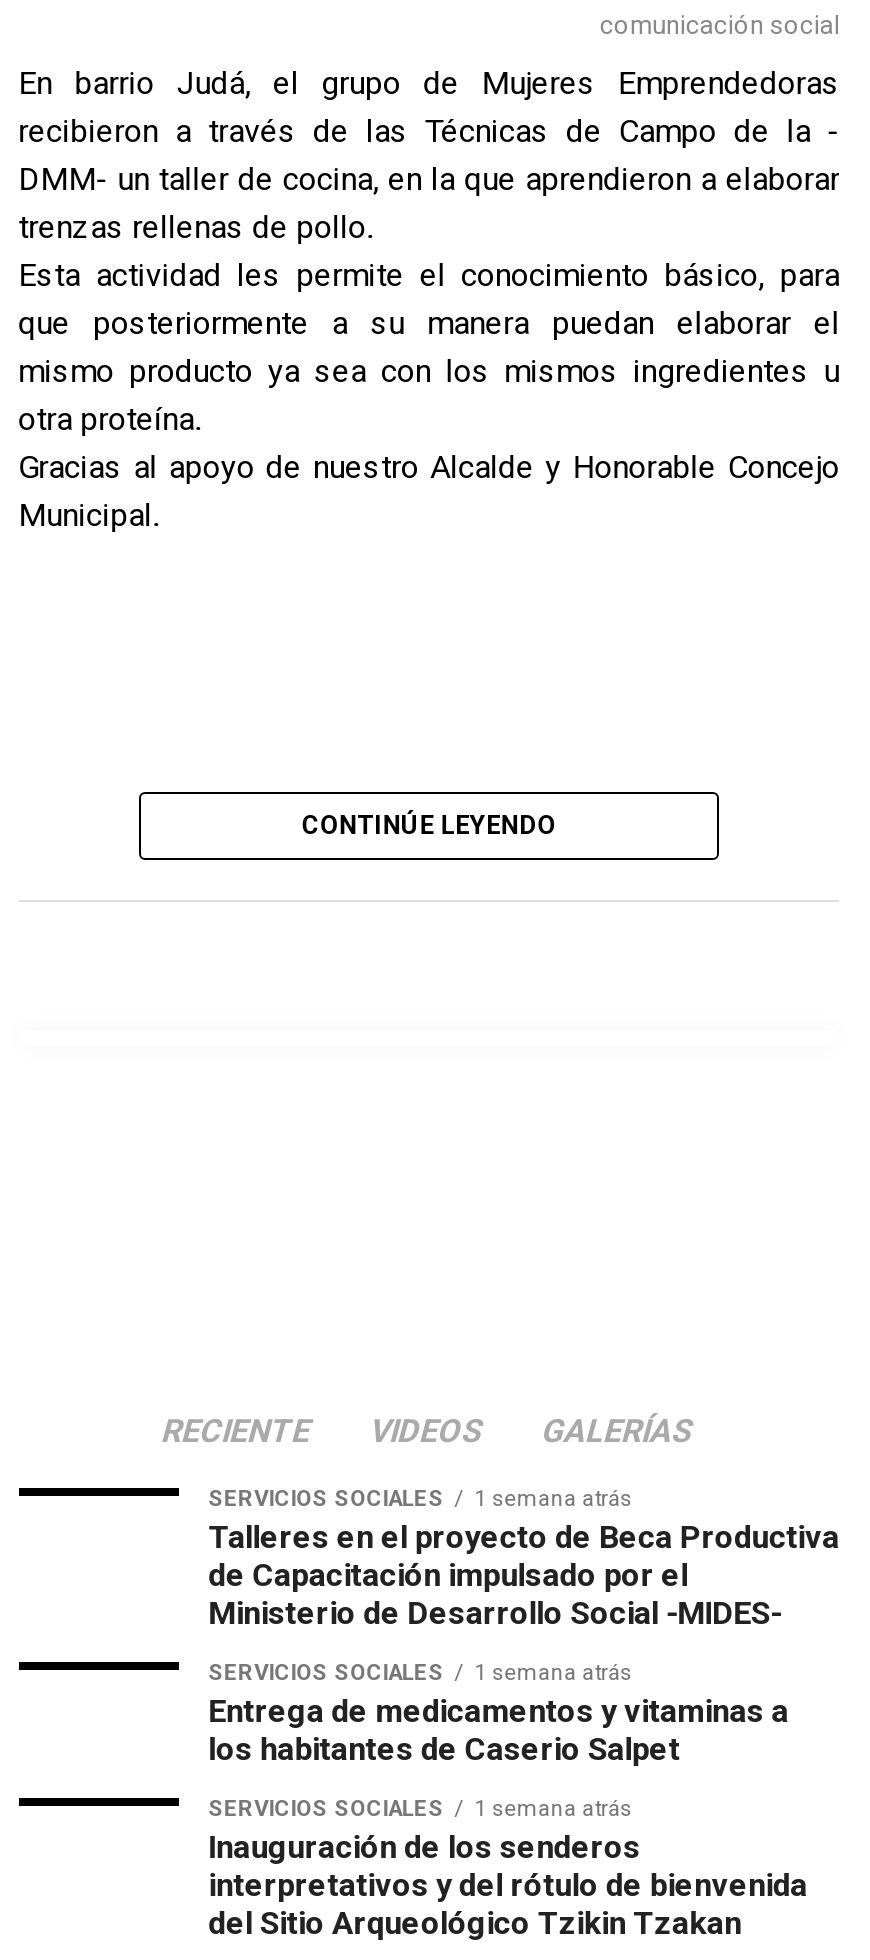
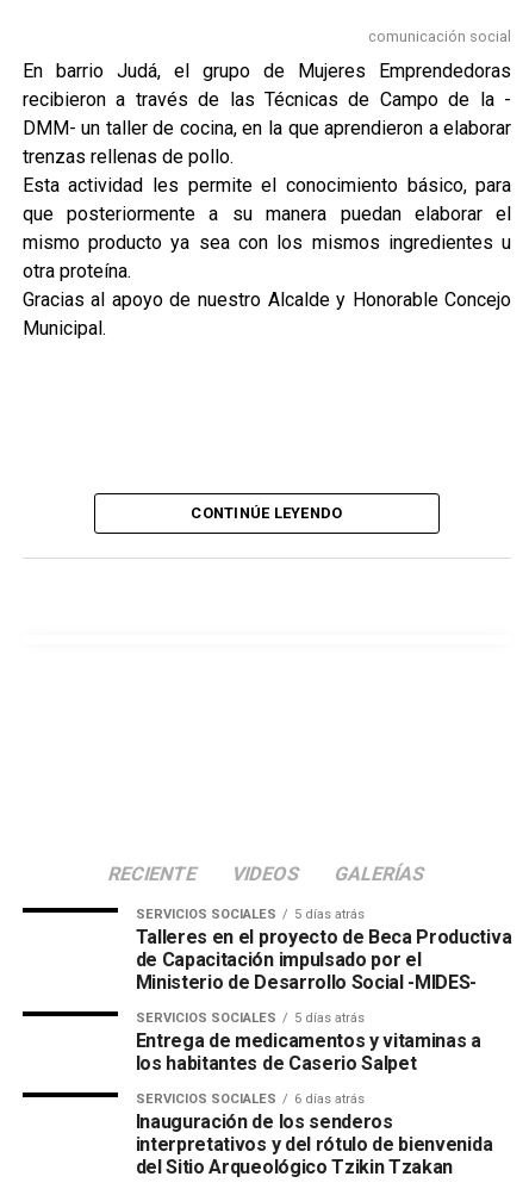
[208,1486,632,1512] SERVICIOS SOCIALES 1 semana atrás -> [135,907,364,922] SERVICIOS SOCIALES 5 días atrás
[208,1660,632,1686] SERVICIOS SOCIALES 1 semana atrás -> [135,1010,364,1026] SERVICIOS SOCIALES 5 días atrás
[208,1796,632,1822] SERVICIOS SOCIALES 1 semana atrás -> [135,1091,364,1107] SERVICIOS SOCIALES 6 días atrás

